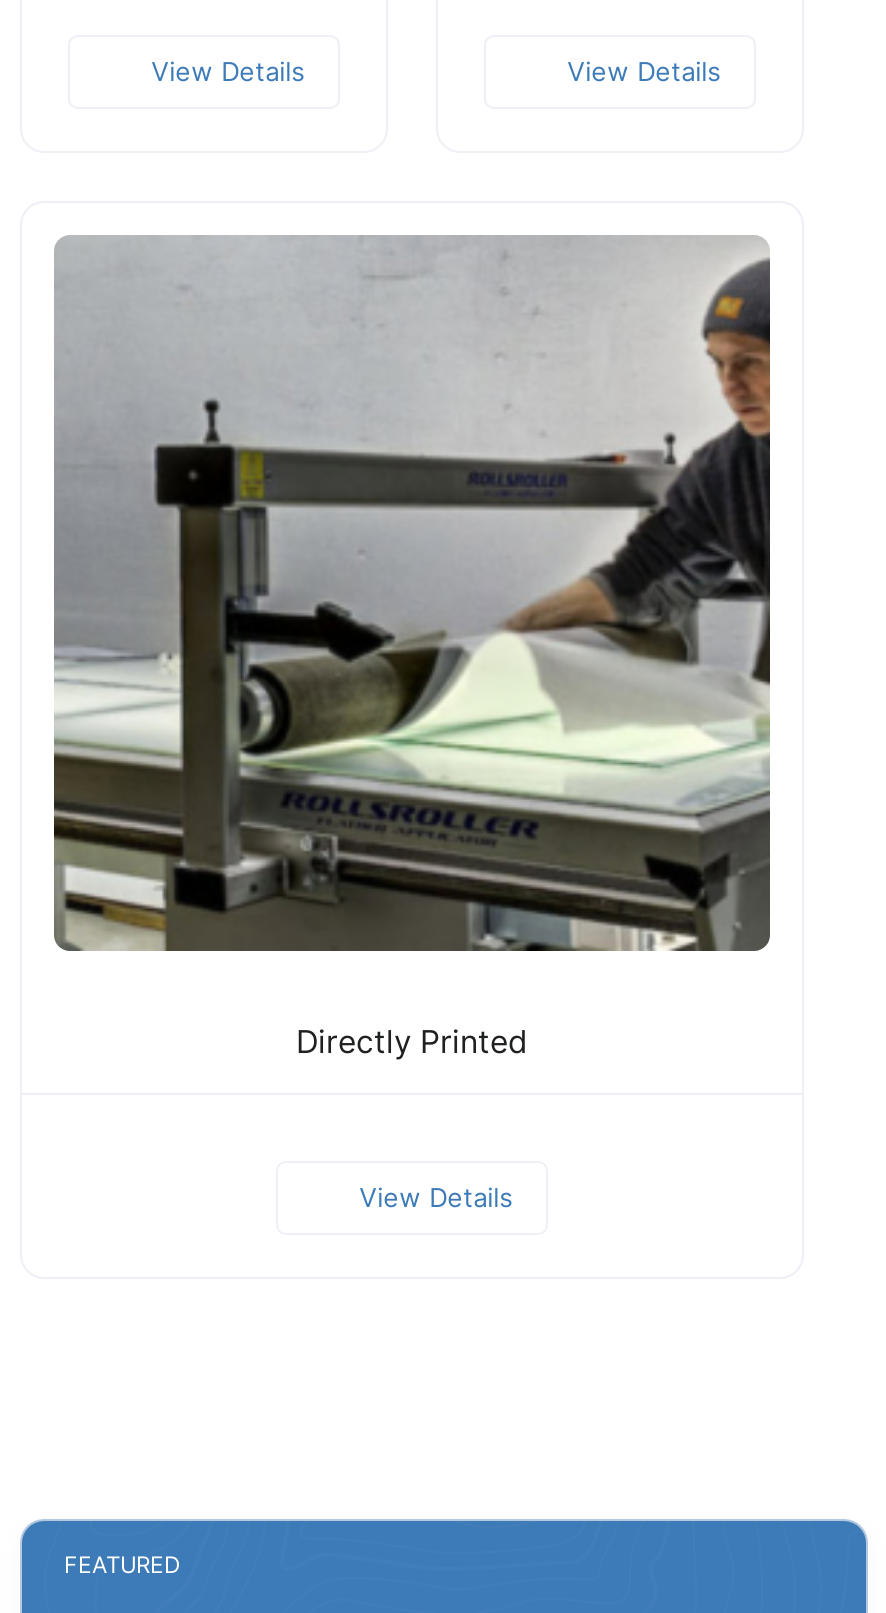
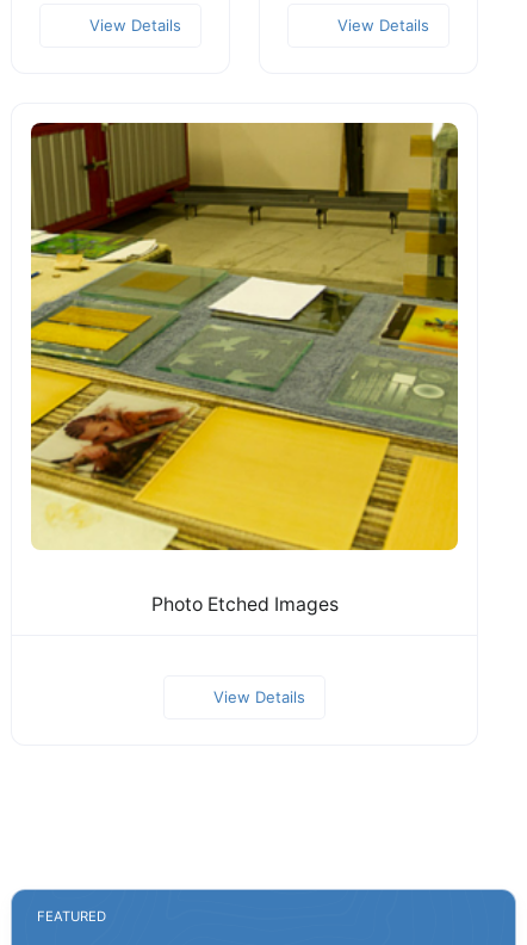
[52,235,772,1060] [image] | Directly Printed -> [30,122,459,615] [image] | Photo Etched Images

